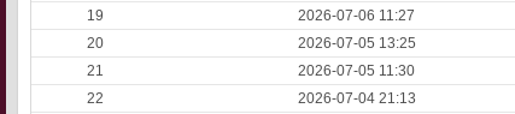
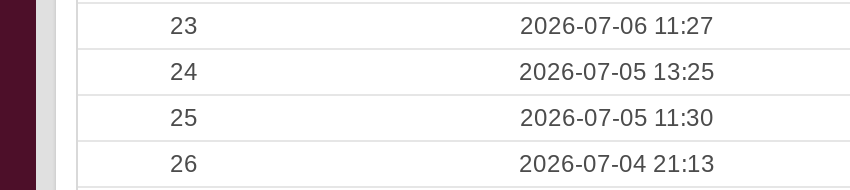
[87,7,104,24] 19 -> [170,12,198,40] 23
[87,35,104,52] 20 -> [170,58,198,86] 24
[87,62,104,79] 21 -> [170,104,198,132] 25
[87,90,104,107] 22 -> [170,150,198,178] 26

